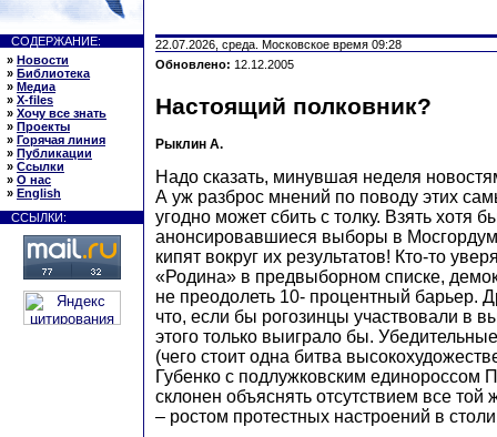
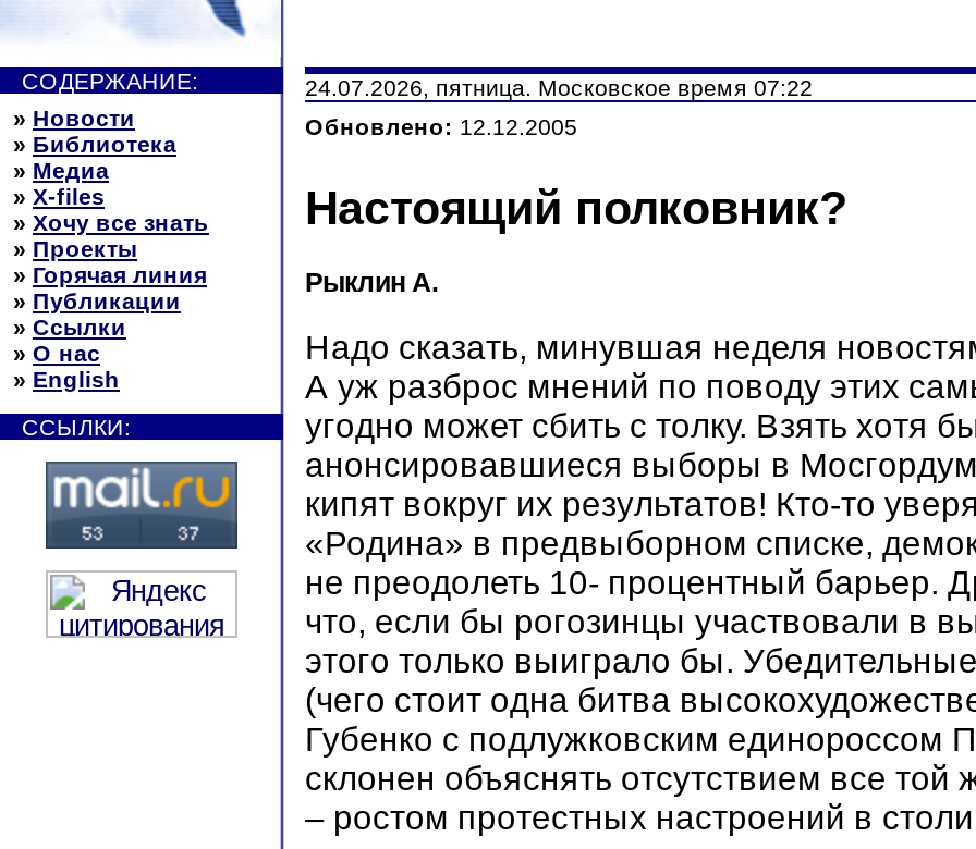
[155,38,402,51] 22.07.2026, среда. Московское время 09:28 -> [305,74,813,100] 24.07.2026, пятница. Московское время 07:22

